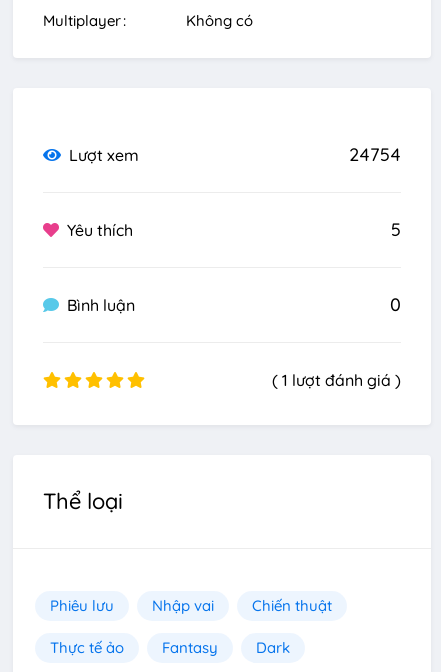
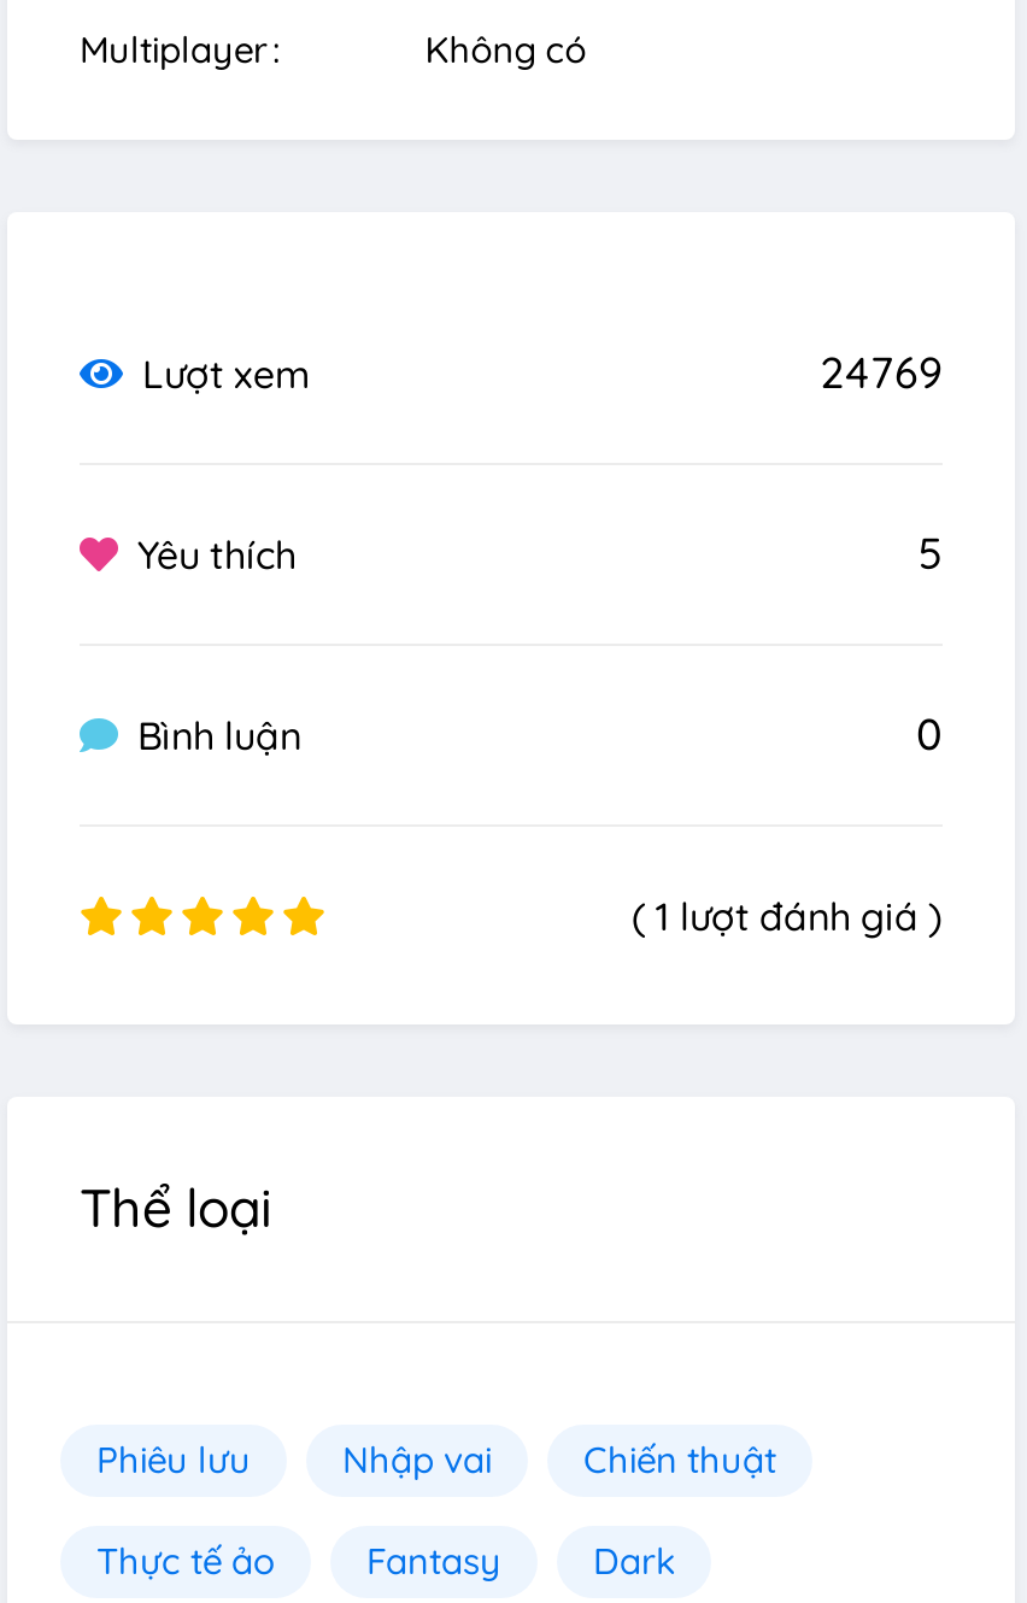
[349,143,401,166] 24754 -> [820,346,943,401] 24769

